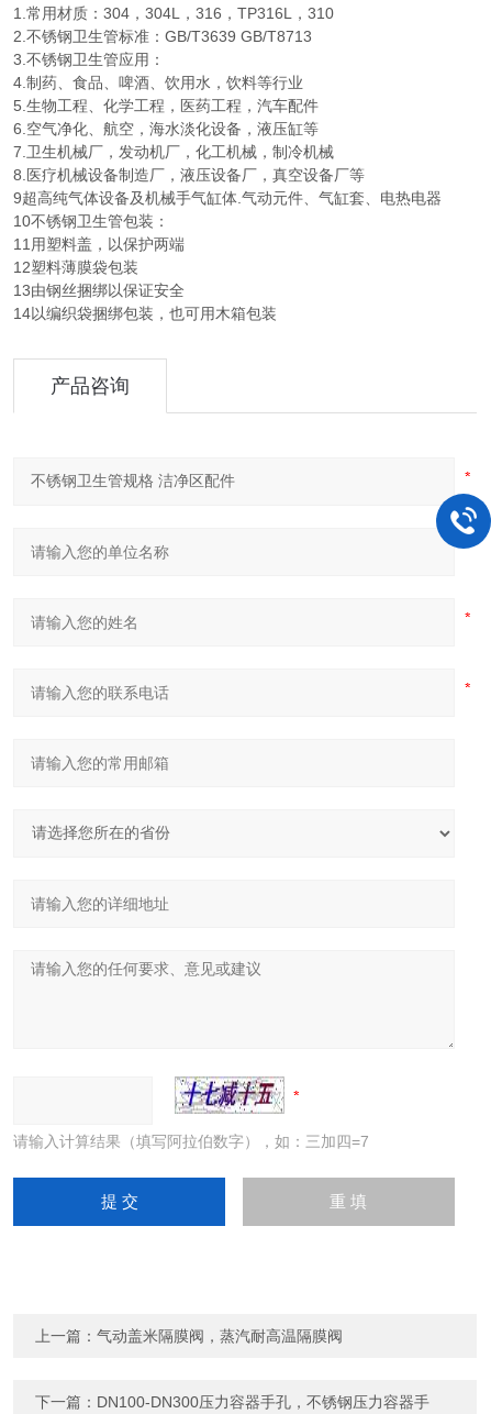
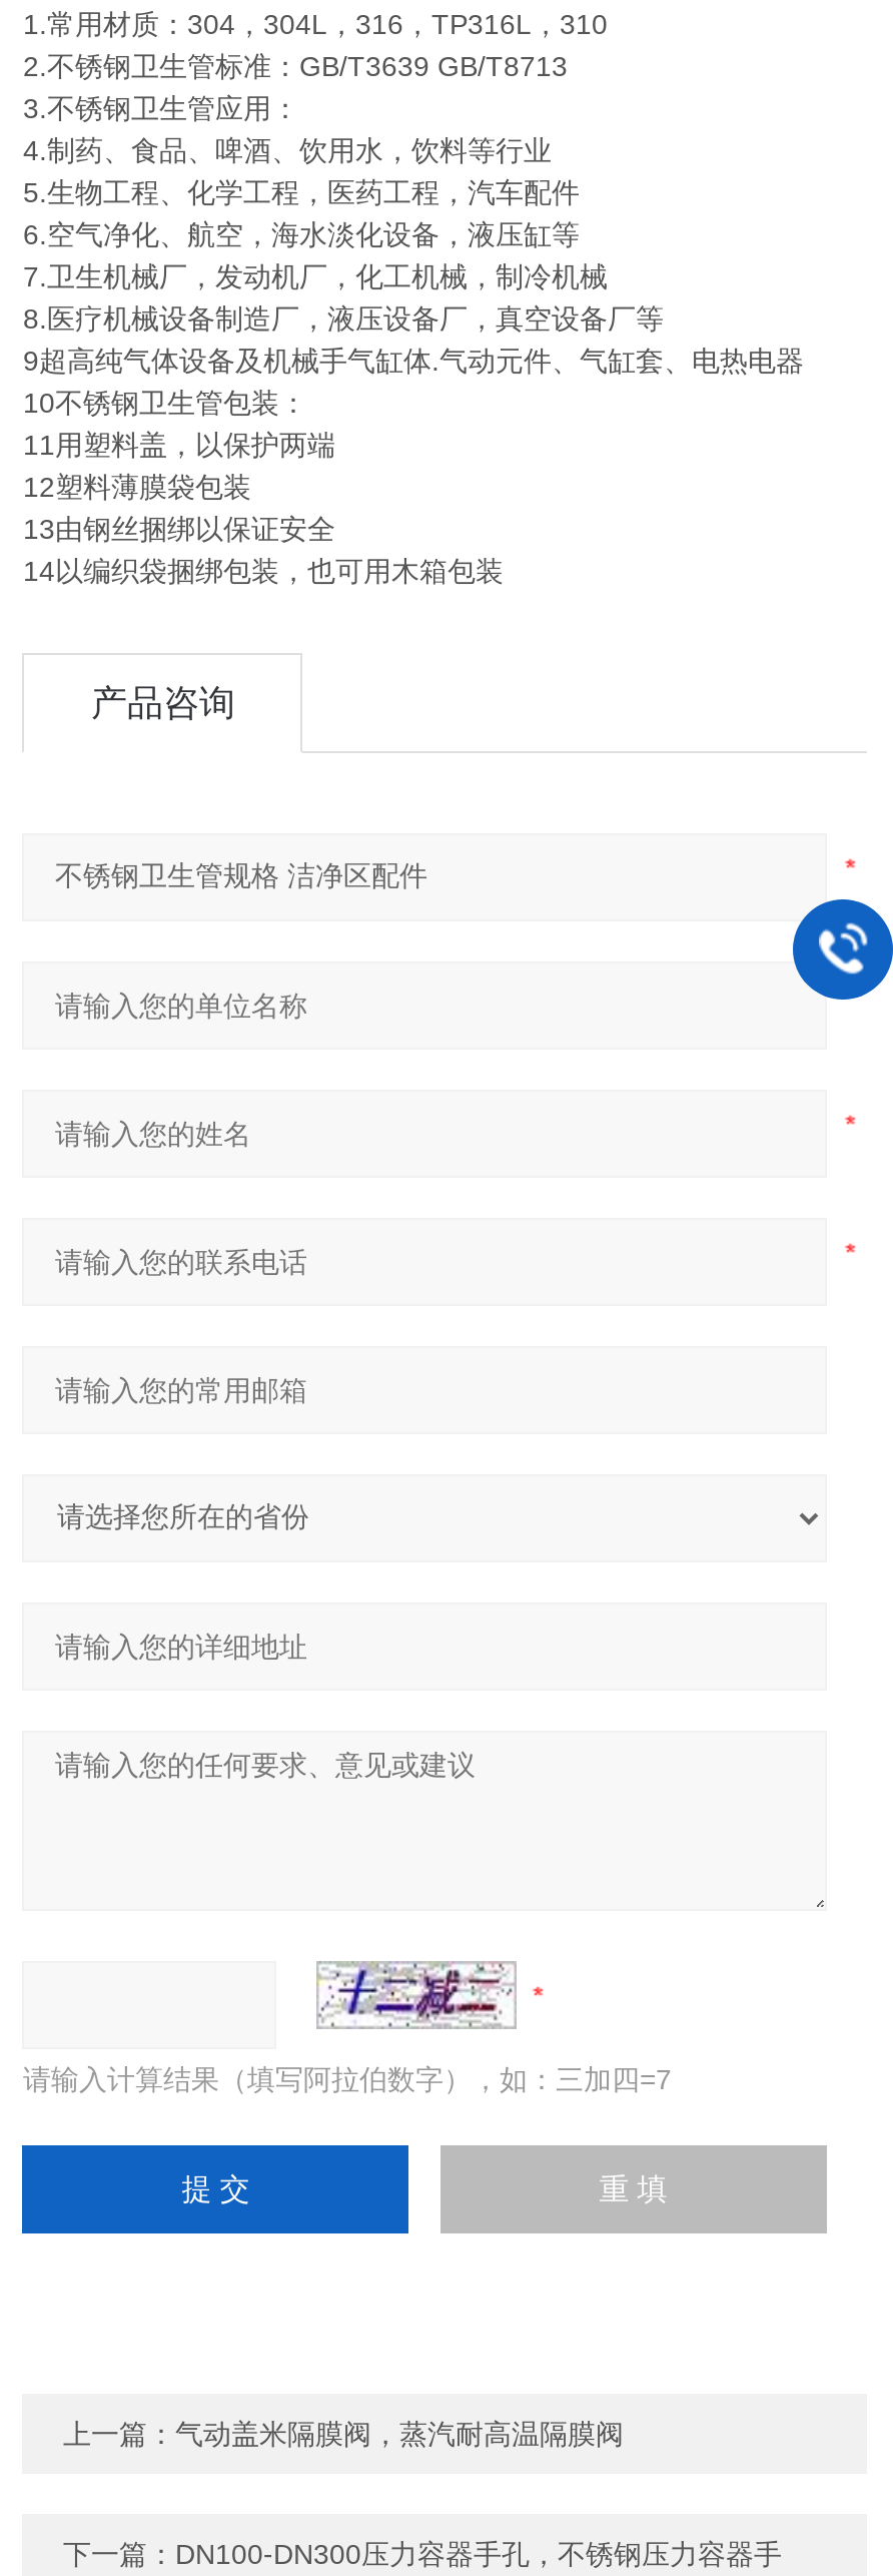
[180,1078,282,1113] [image] -> [322,1963,513,2027] [image]

